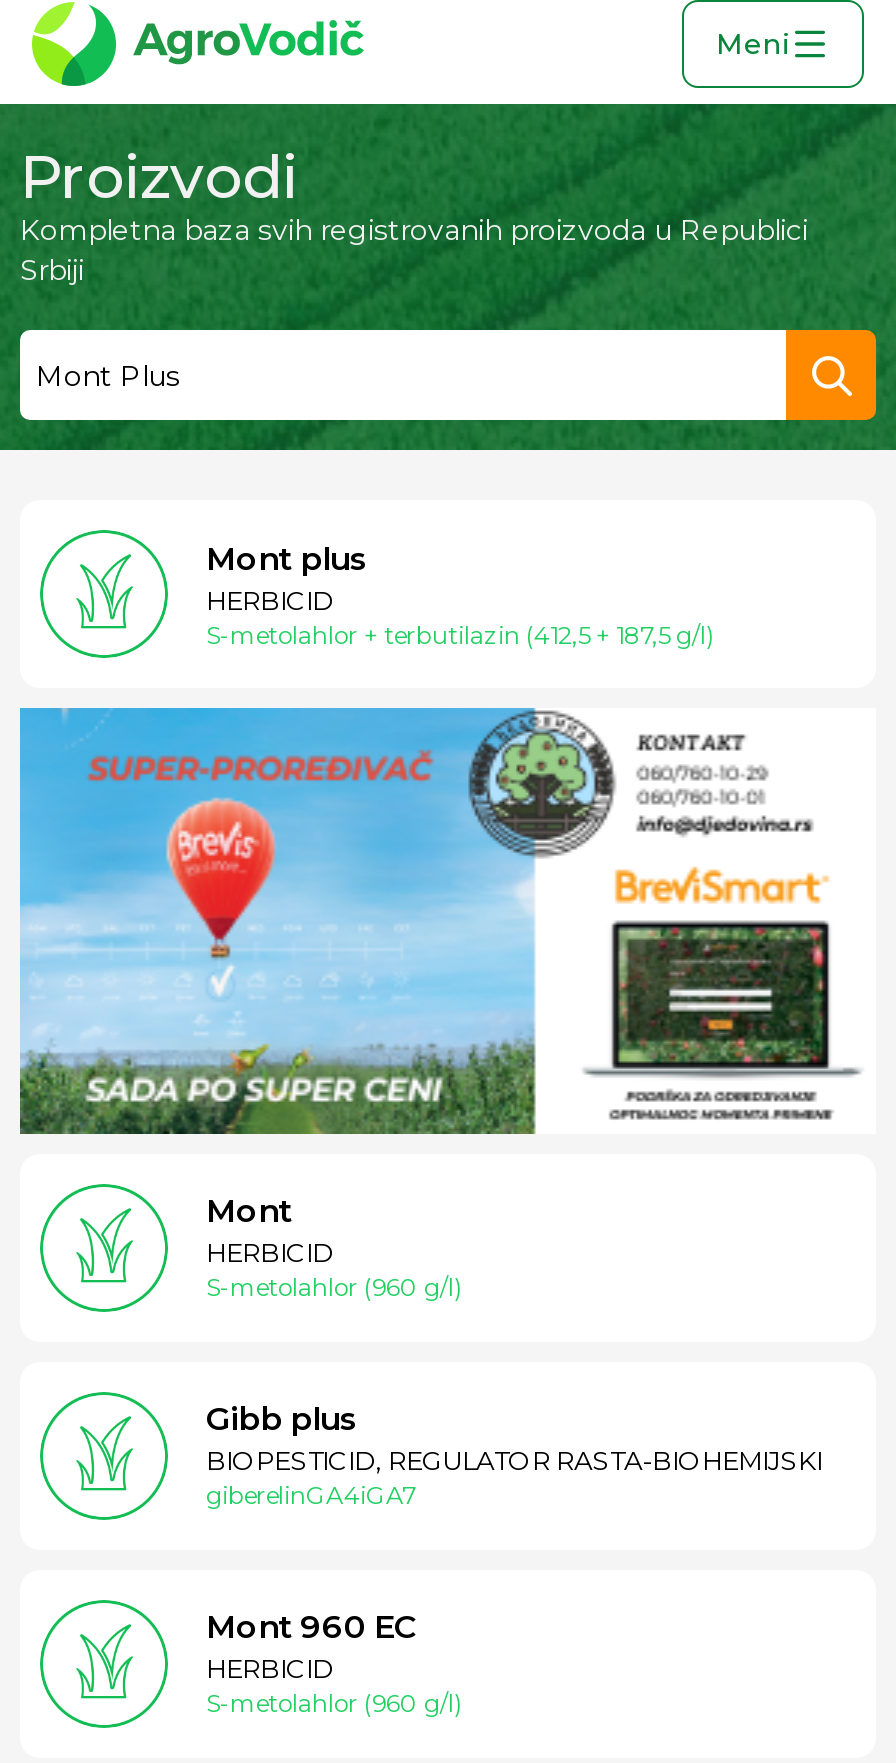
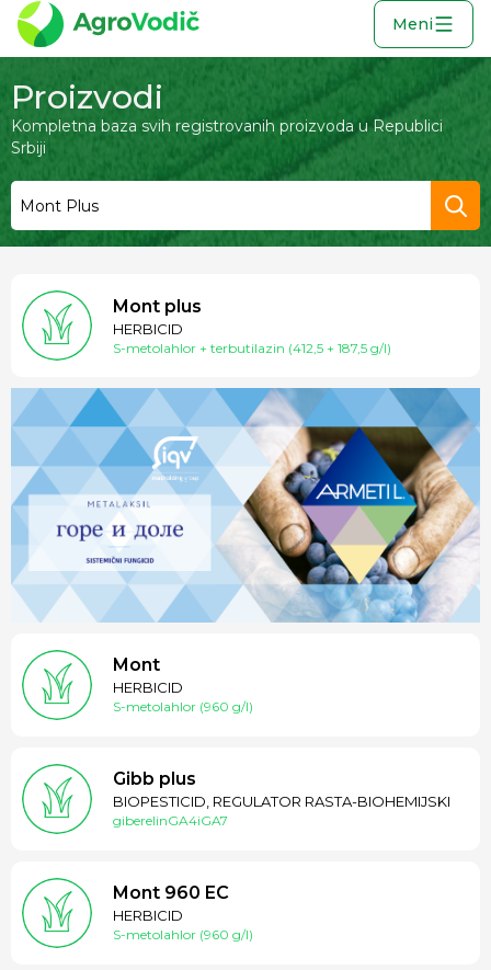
[18,708,876,1136] [image] -> [11,387,481,624] [image]

